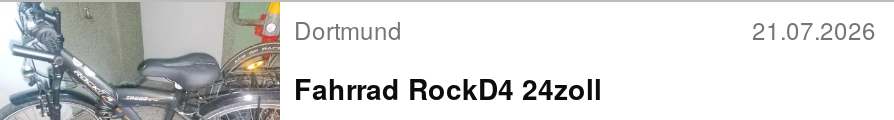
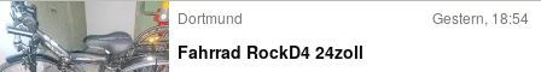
[752,12,876,46] 21.07.2026 -> [432,7,529,28] Gestern, 18:54

